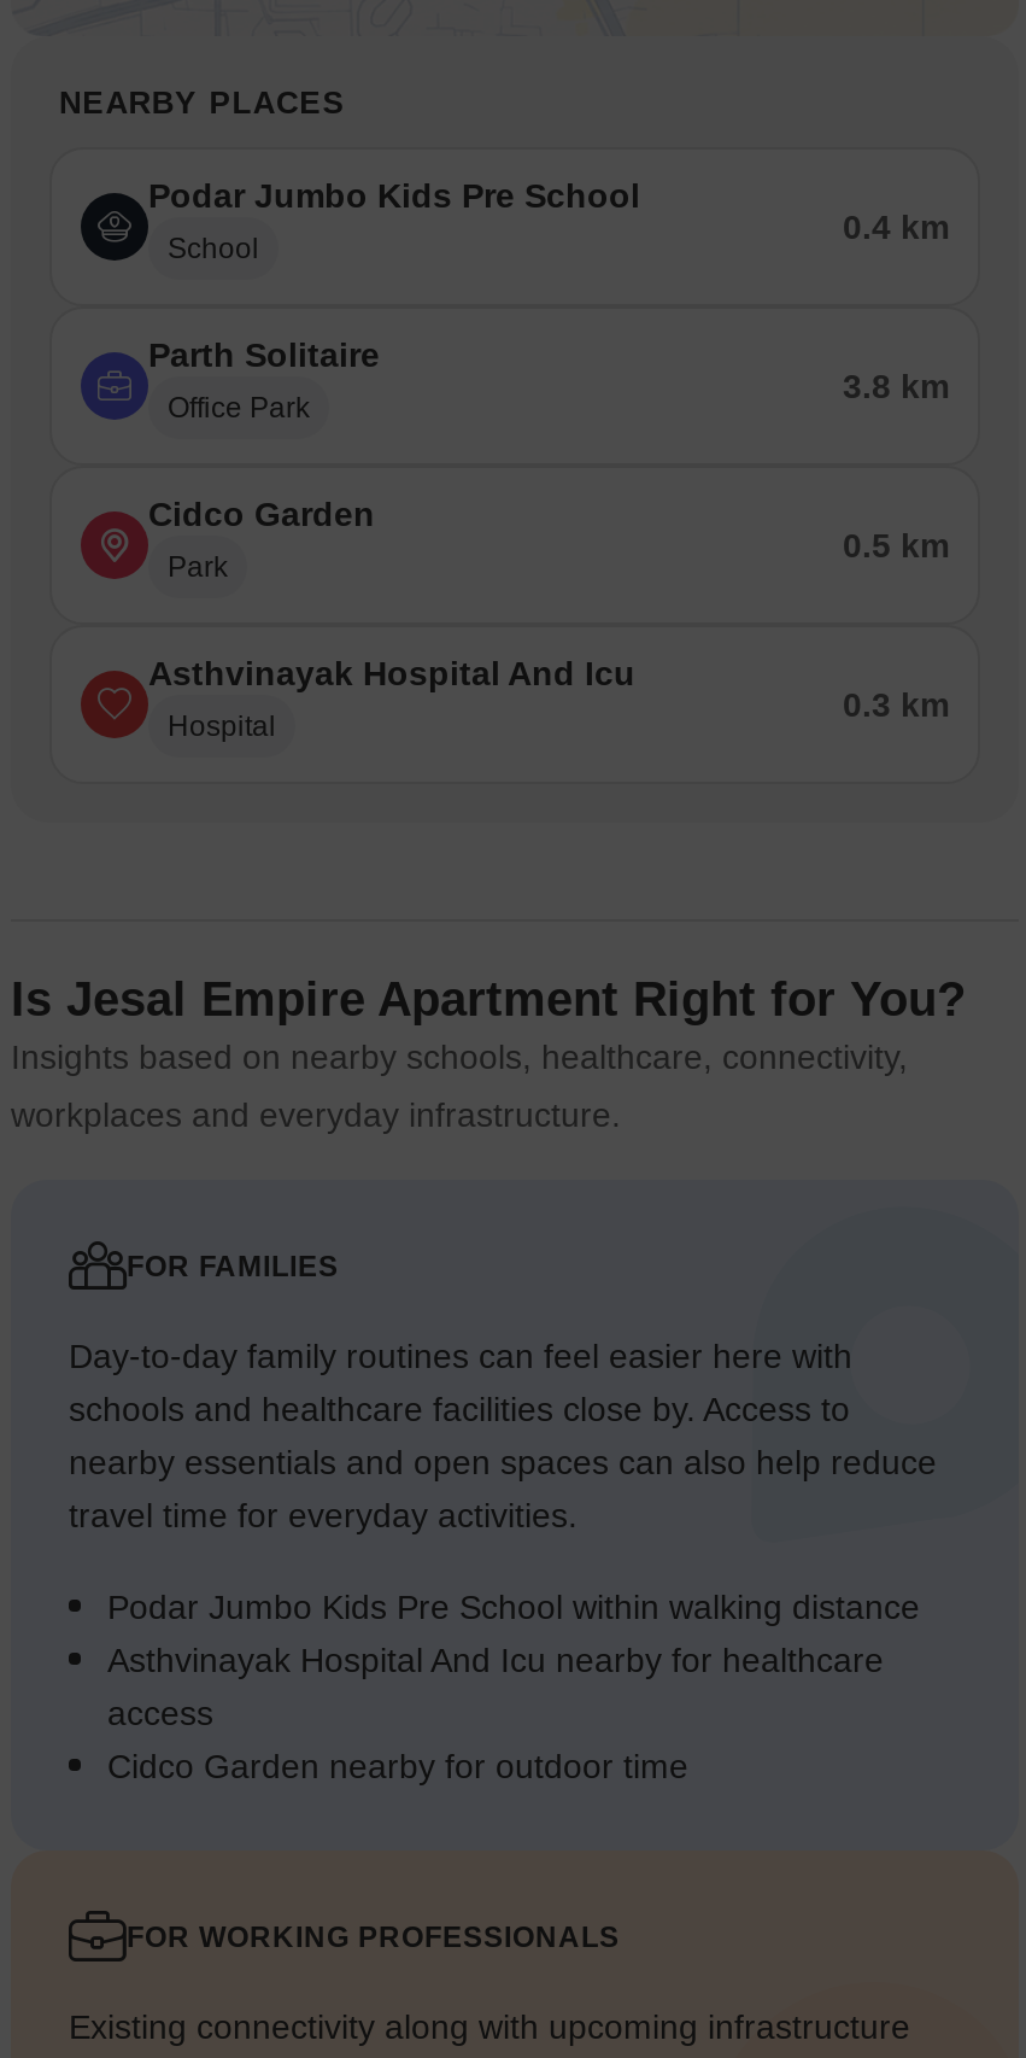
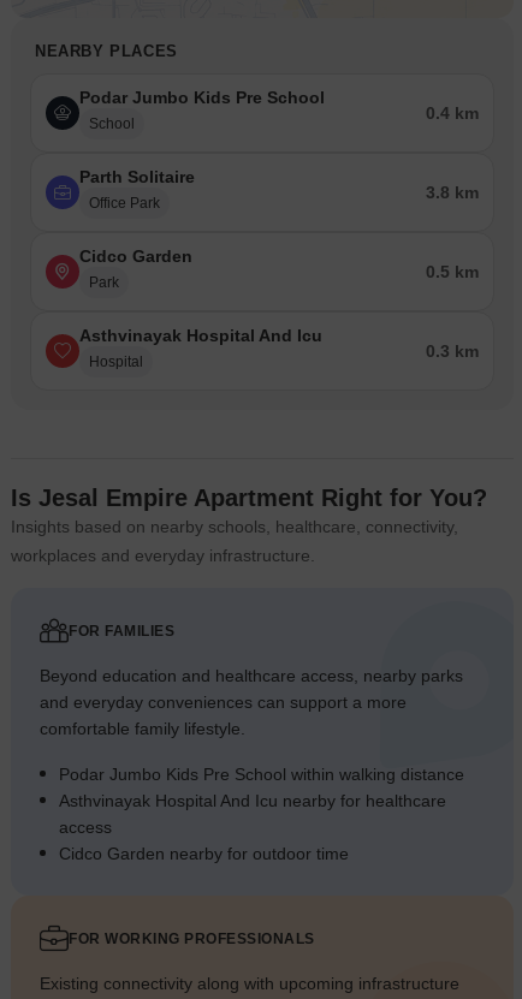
[69,1338,937,1535] Day-to-day family routines can feel easier here with | schools and healthcare facilities close by. Access to | nearby essentials and open spaces can also help reduce | travel time for everyday activities. -> [40,666,463,739] Beyond education and healthcare access, nearby parks | and everyday conveniences can support a more | comfortable family lifestyle.

